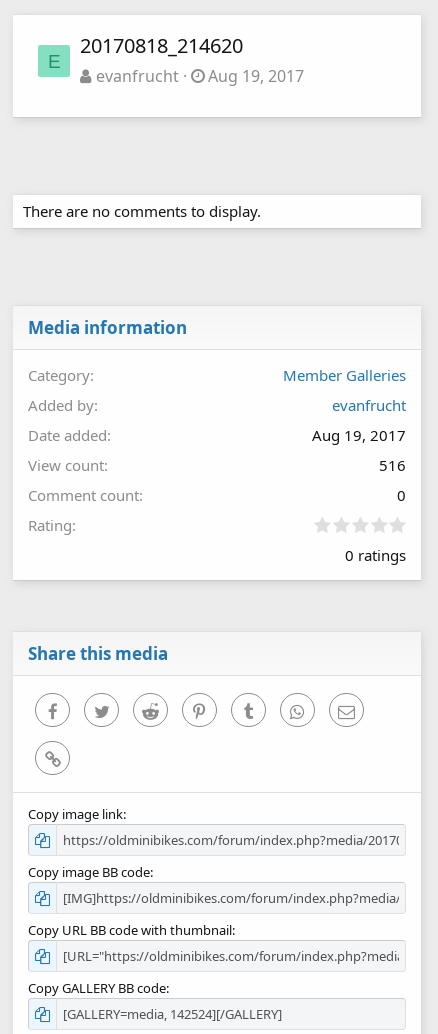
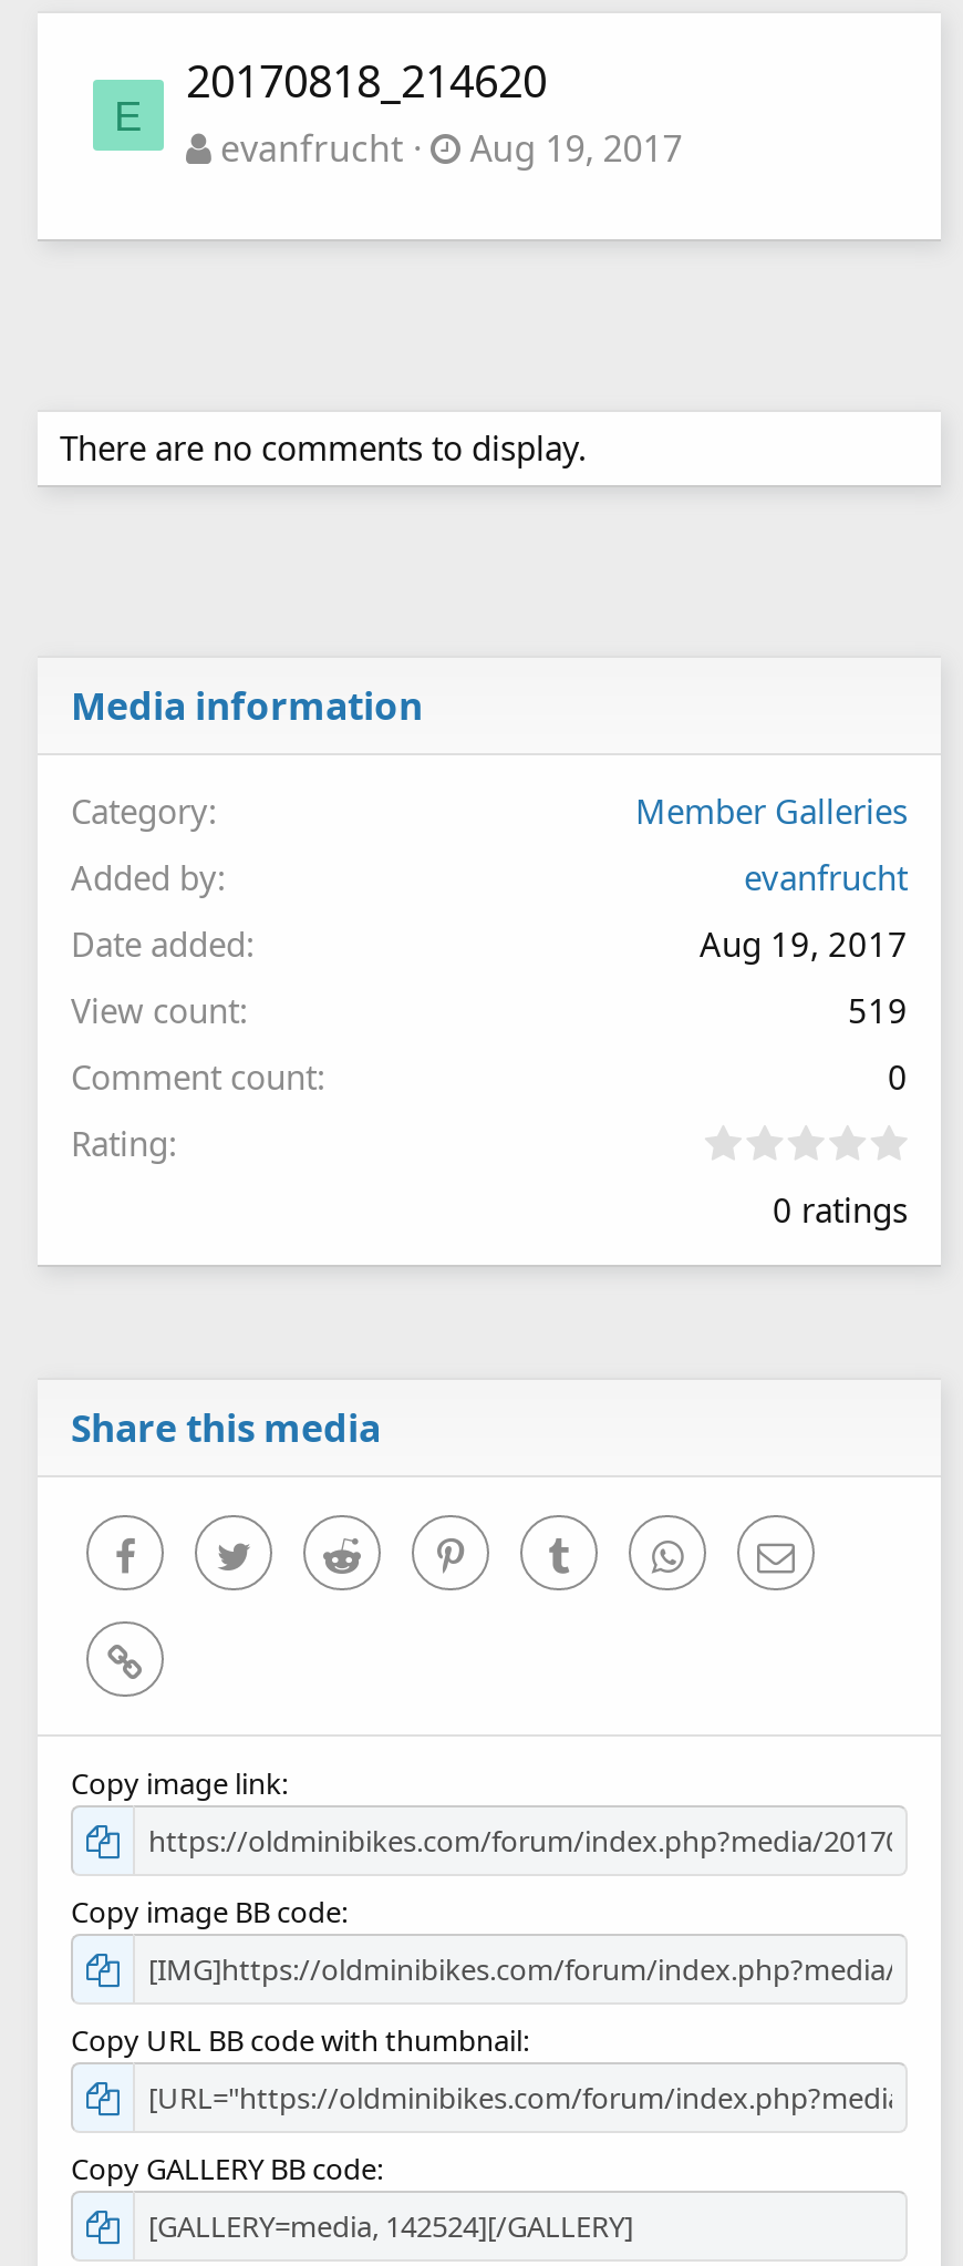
[379,455,406,475] 516 -> [848,988,908,1032] 519

